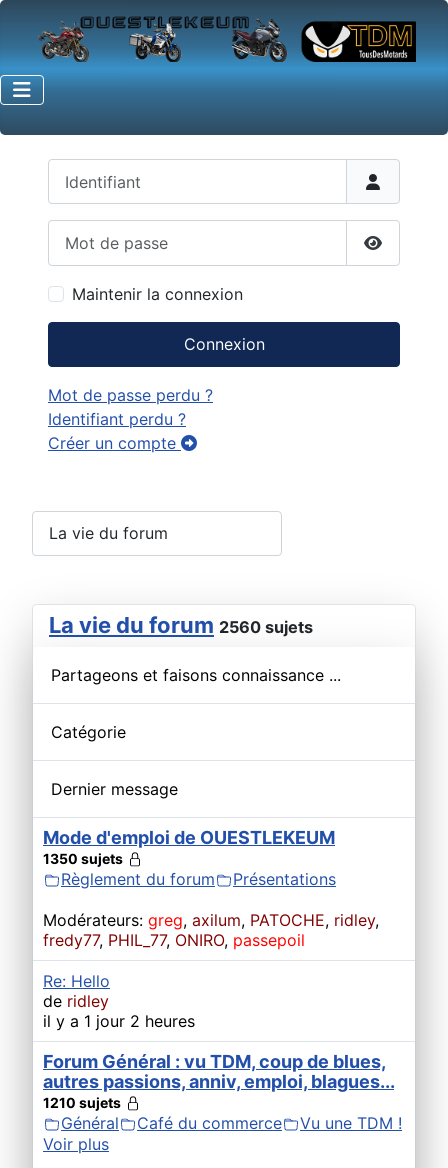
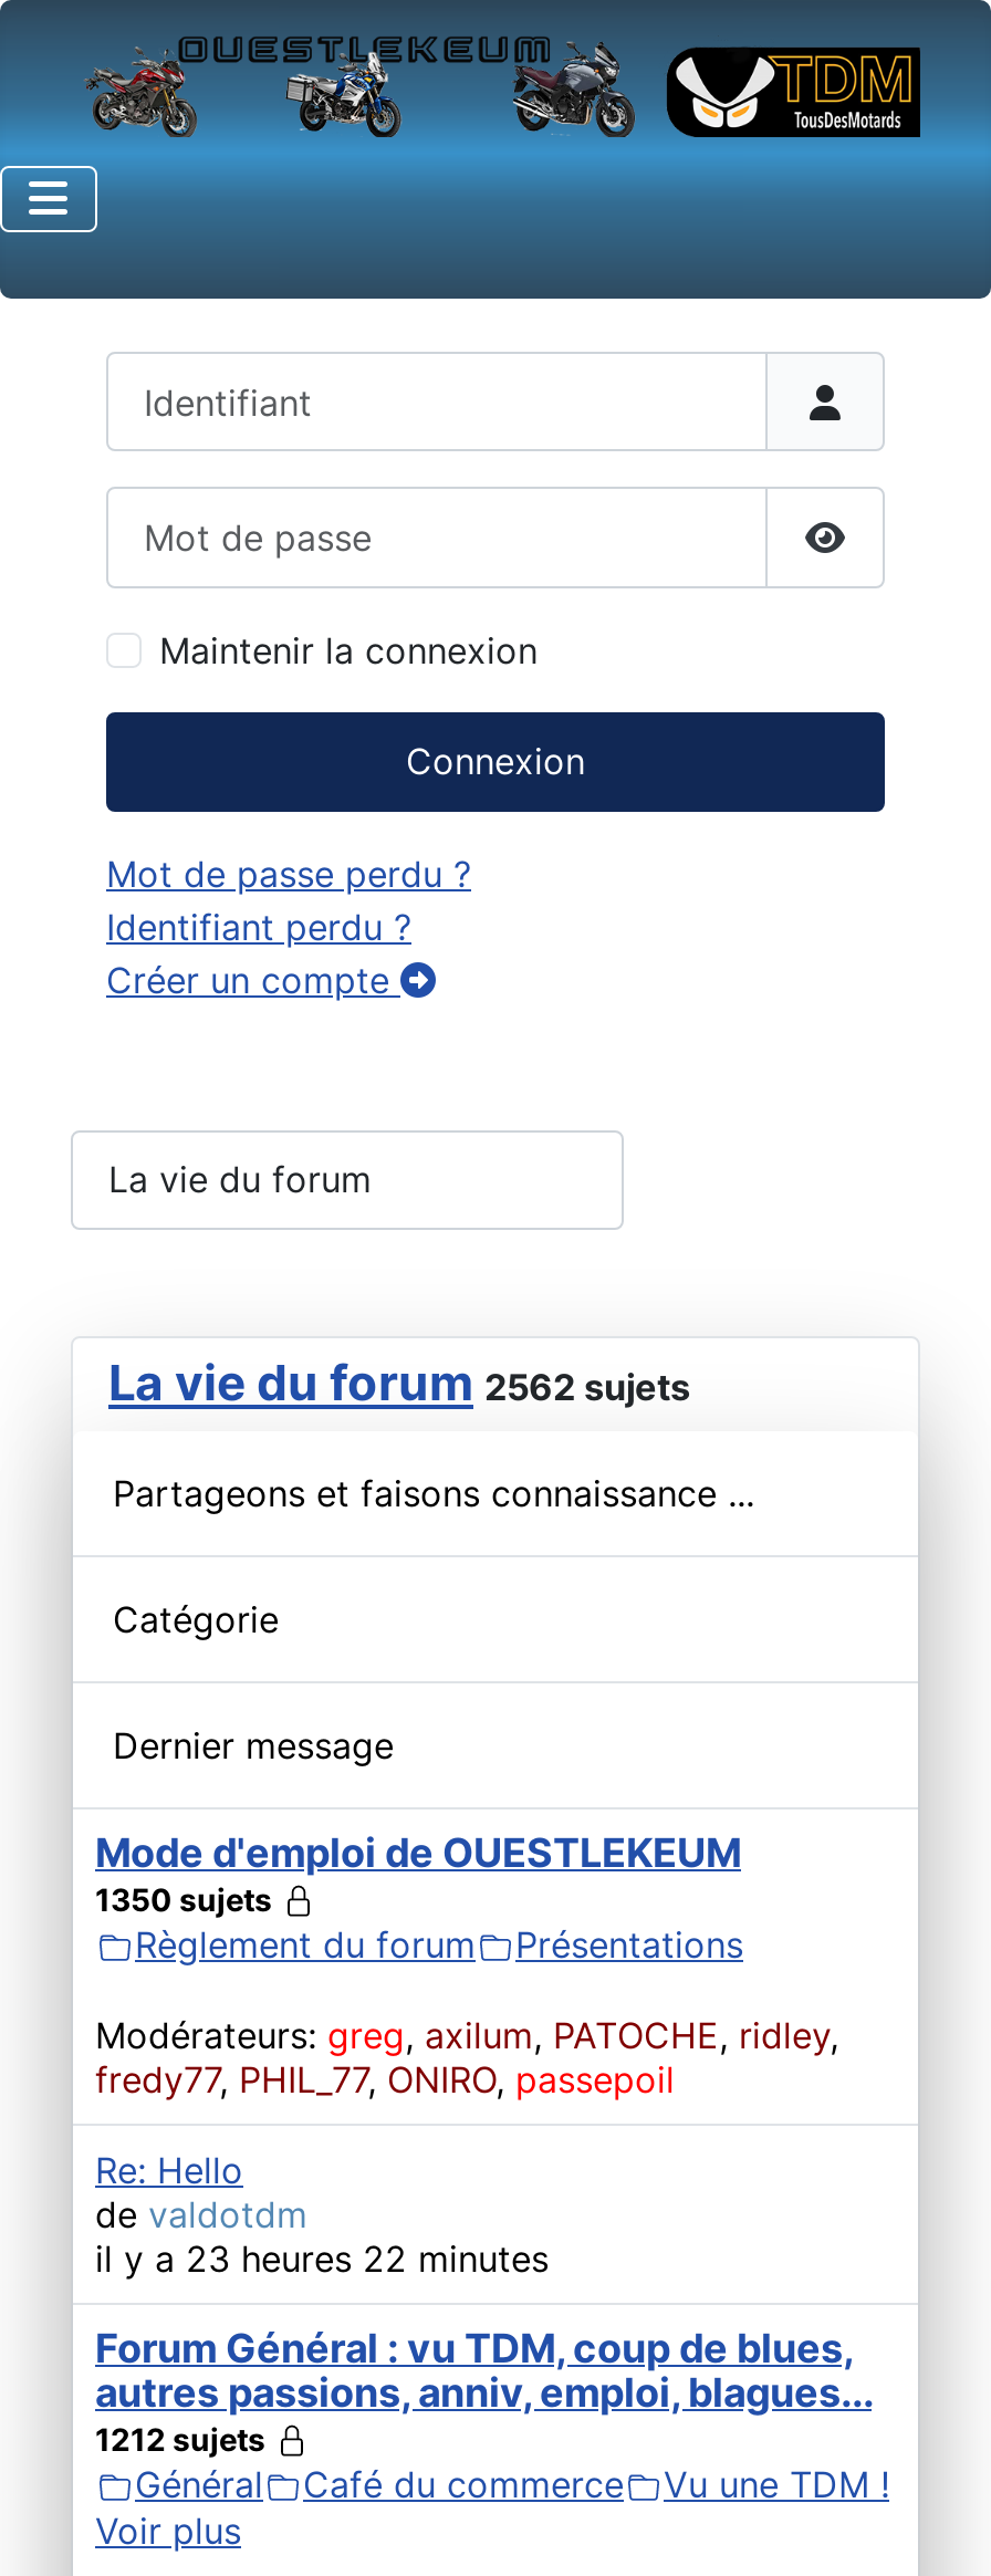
[49,612,313,638] La vie du forum 2560 sujets -> [108,1354,690,1411] La vie du forum 2562 sujets
[43,991,109,1011] de ridley -> [95,2192,307,2236] de valdotdm
[43,1011,195,1031] il y a 1 jour 2 heures -> [95,2236,549,2280] il y a 23 heures 22 minutes
[43,1094,121,1111] 1210 sujets -> [95,2420,265,2458] 1212 sujets

